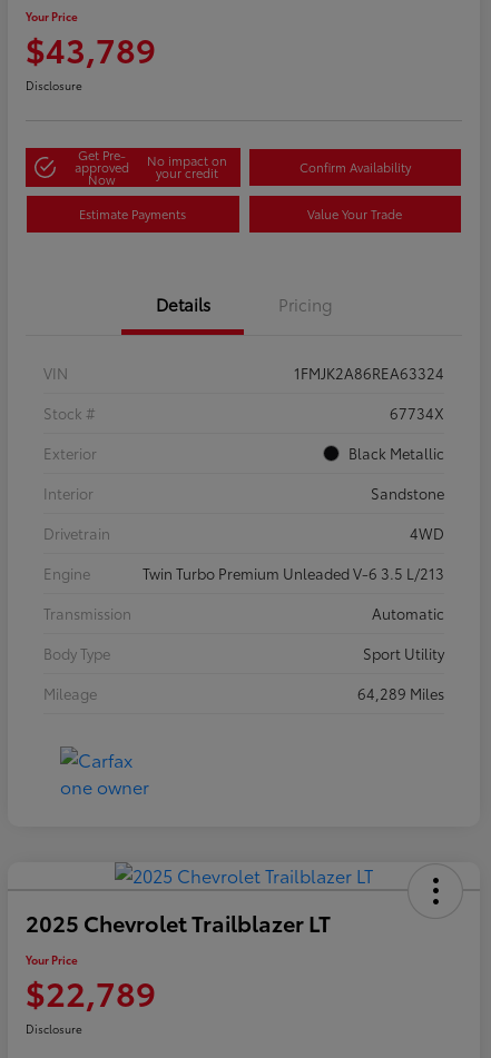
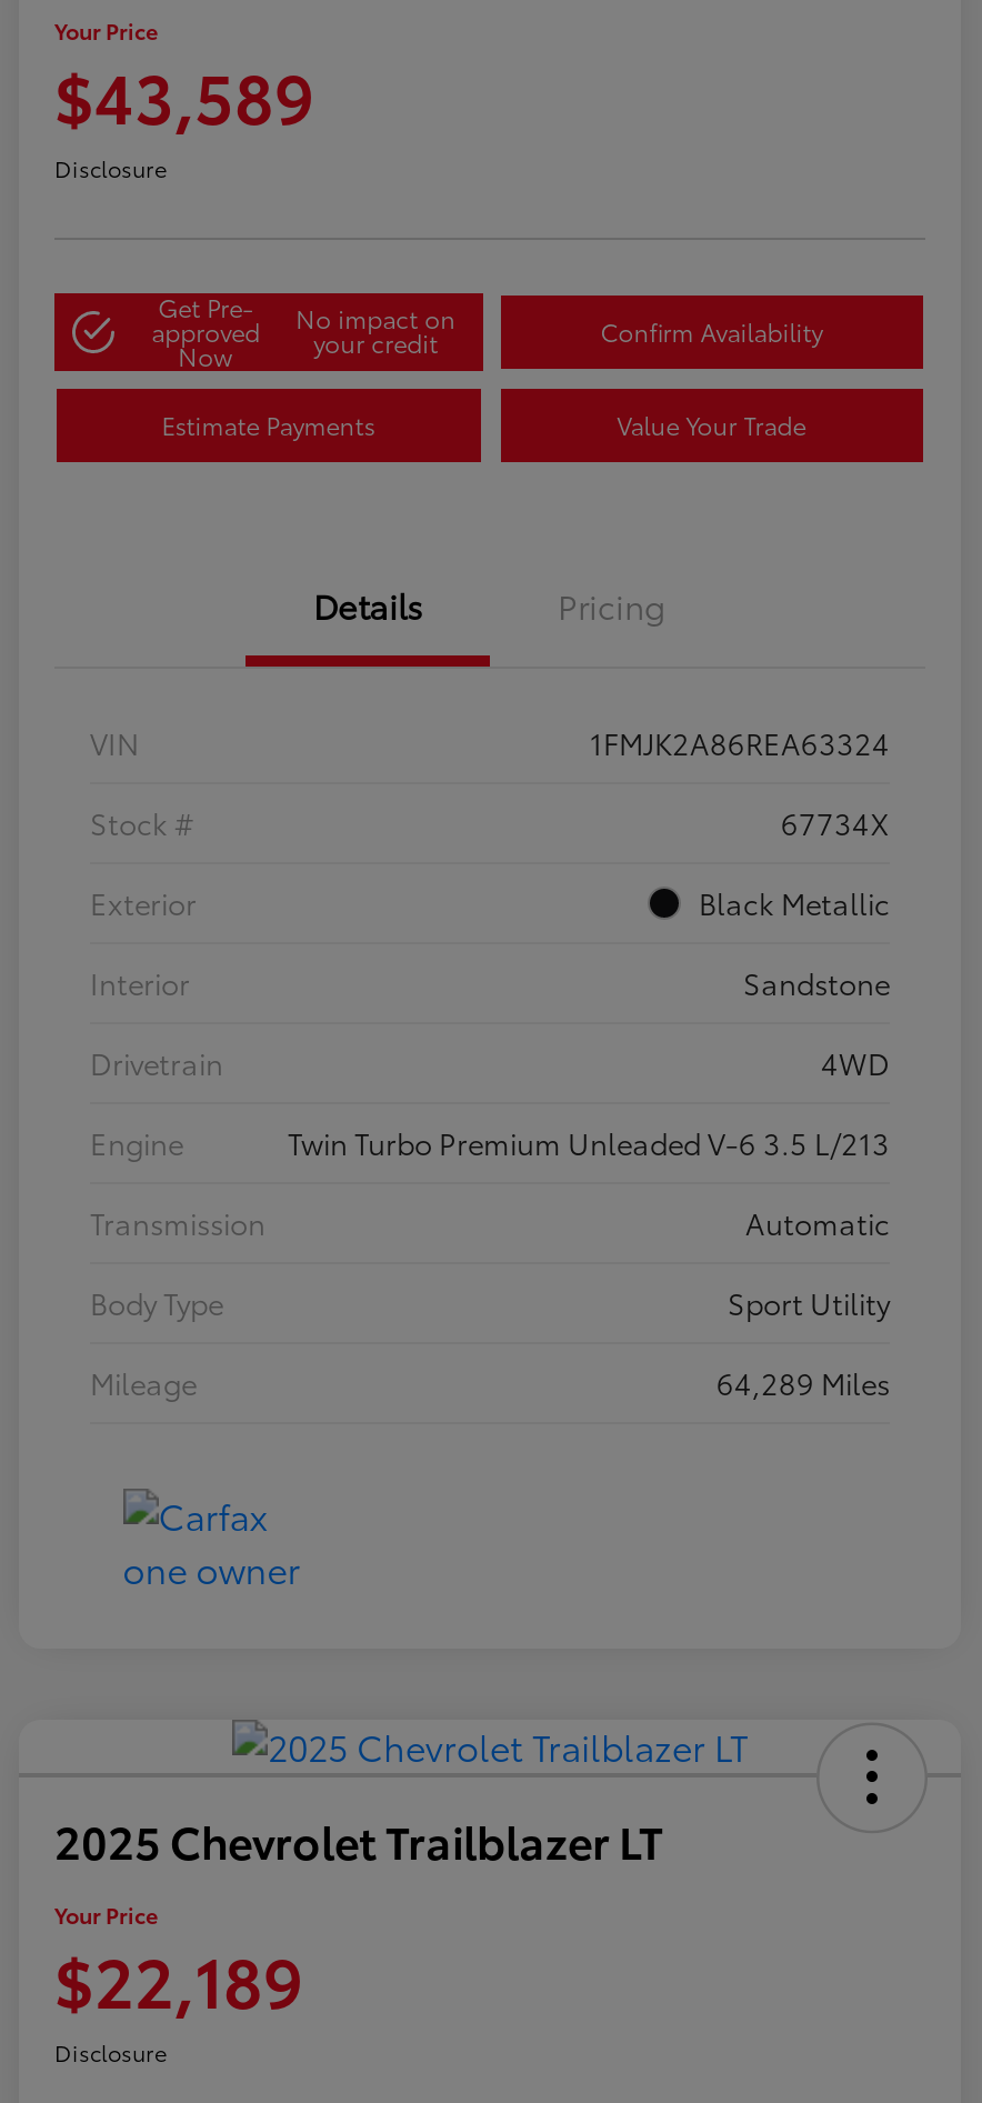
[26,24,156,72] $43,789 -> [54,46,314,142] $43,589
[26,968,156,1016] $22,789 -> [54,1931,303,2026] $22,189

